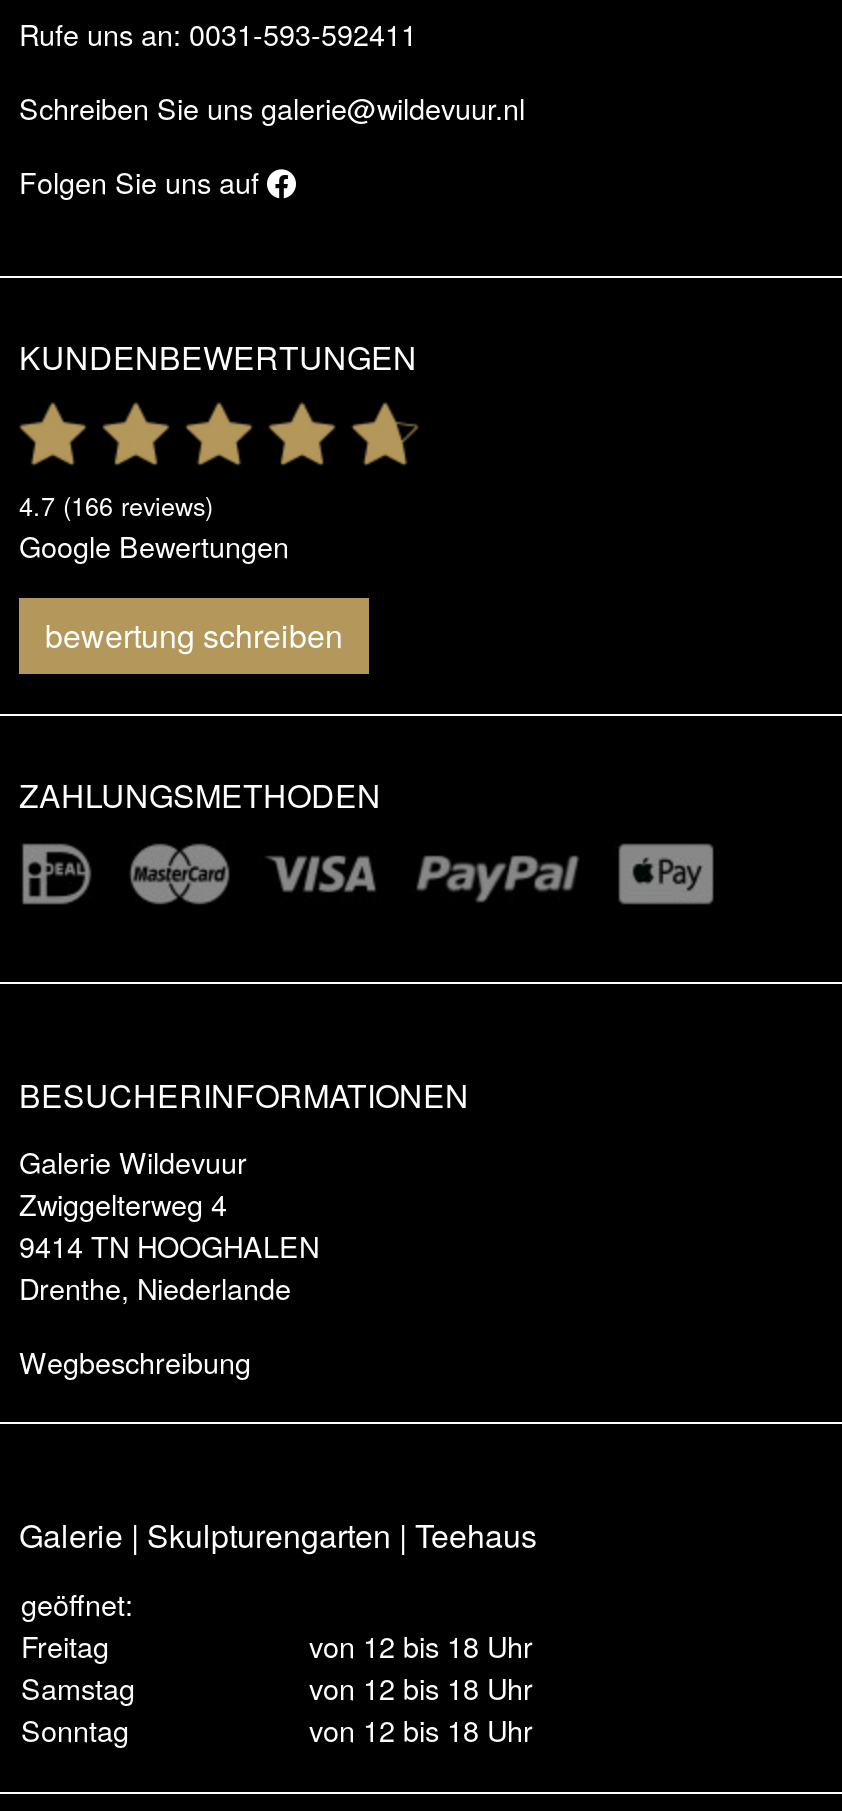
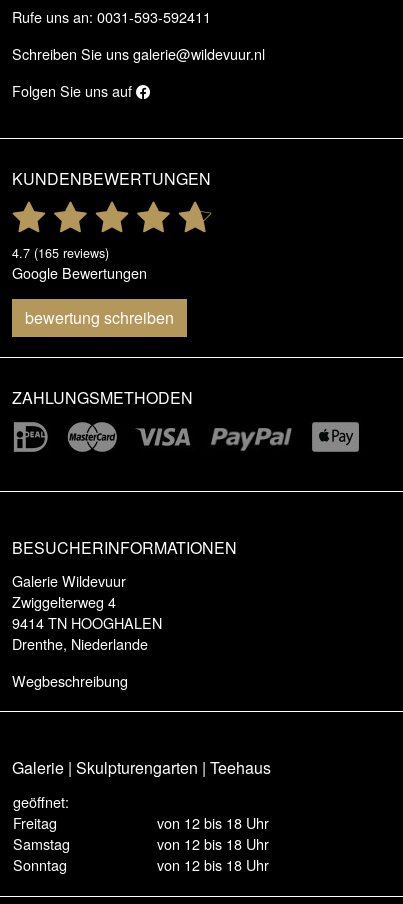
[19,488,213,524] 4.7 (166 reviews) -> [12,244,109,262] 4.7 (165 reviews)

